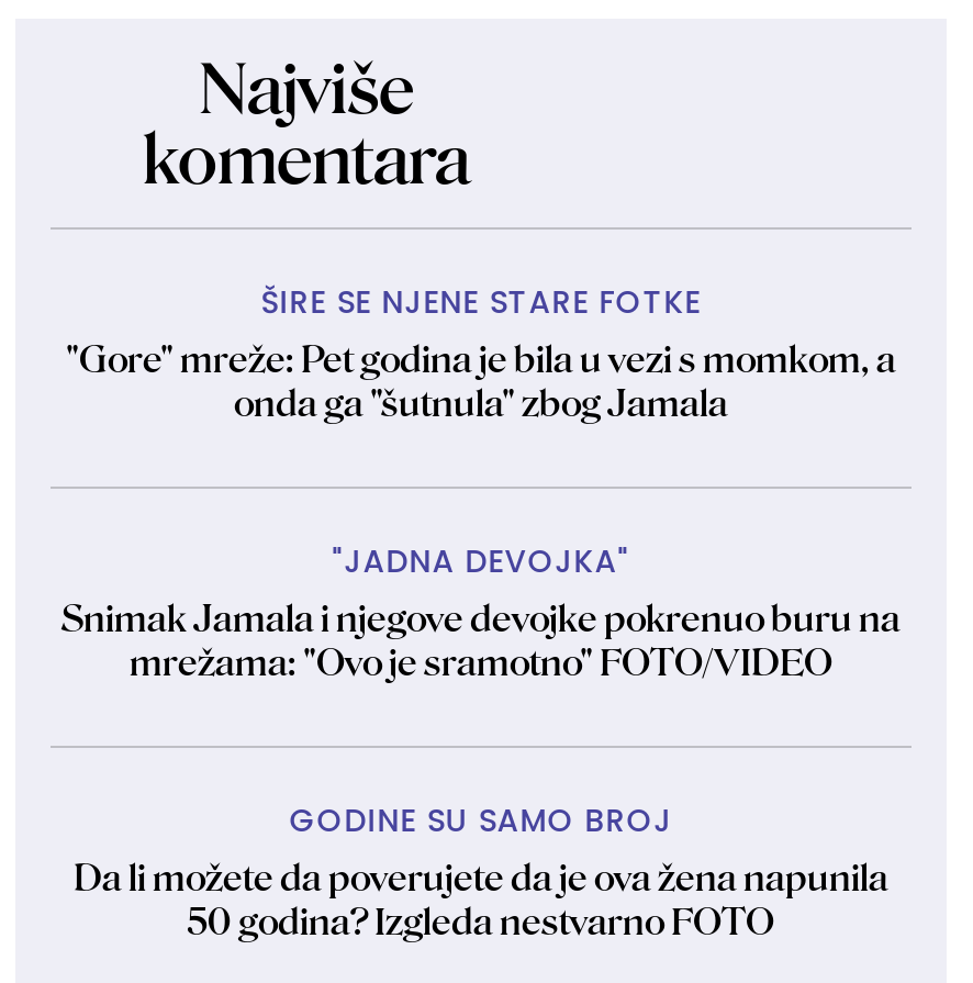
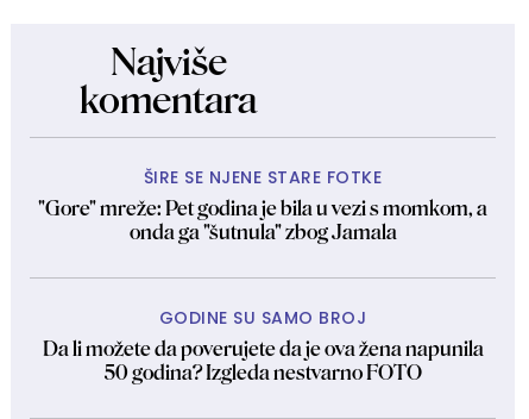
[61,539,901,684] "JADNA DEVOJKA" | Snimak Jamala i njegove devojke pokrenuo buru na | mrežama: "Ovo je sramotno" FOTO/VIDEO -> none

